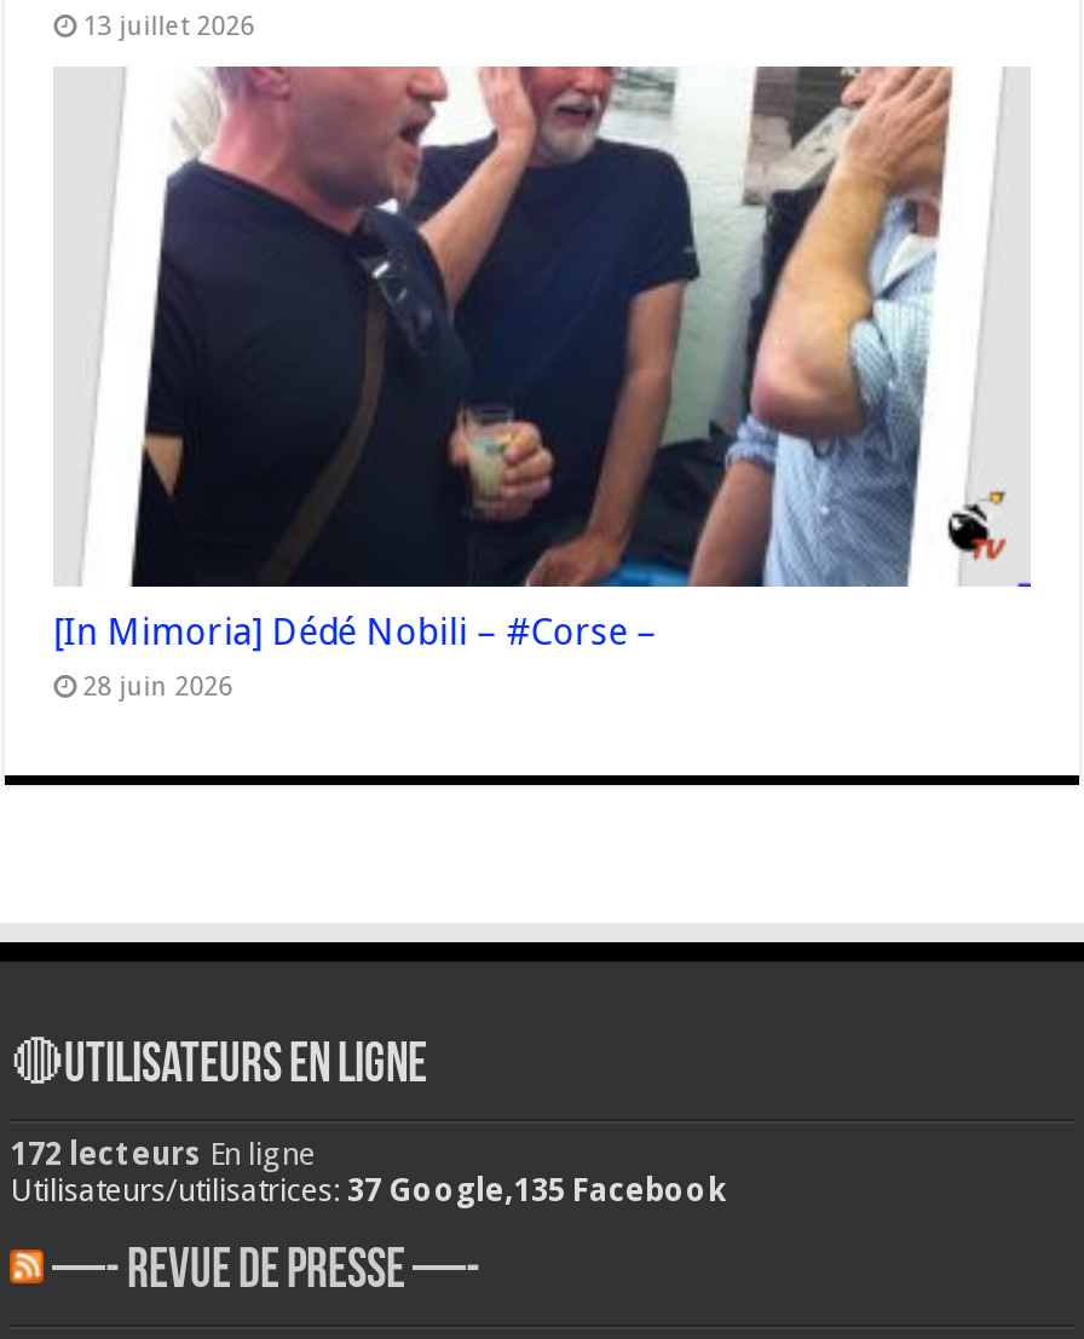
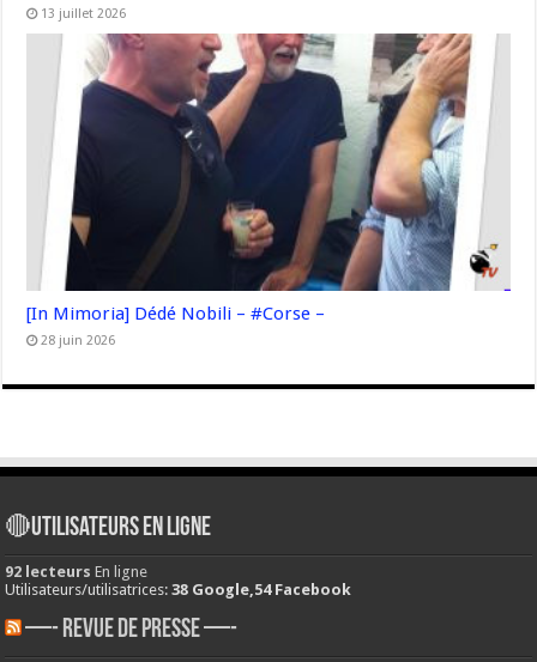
[11,1136,316,1172] 172 lecteurs En ligne -> [5,563,148,581] 92 lecteurs En ligne
[11,1172,727,1209] Utilisateurs/utilisatrices: 37 Google,135 Facebook -> [5,581,352,599] Utilisateurs/utilisatrices: 38 Google,54 Facebook

